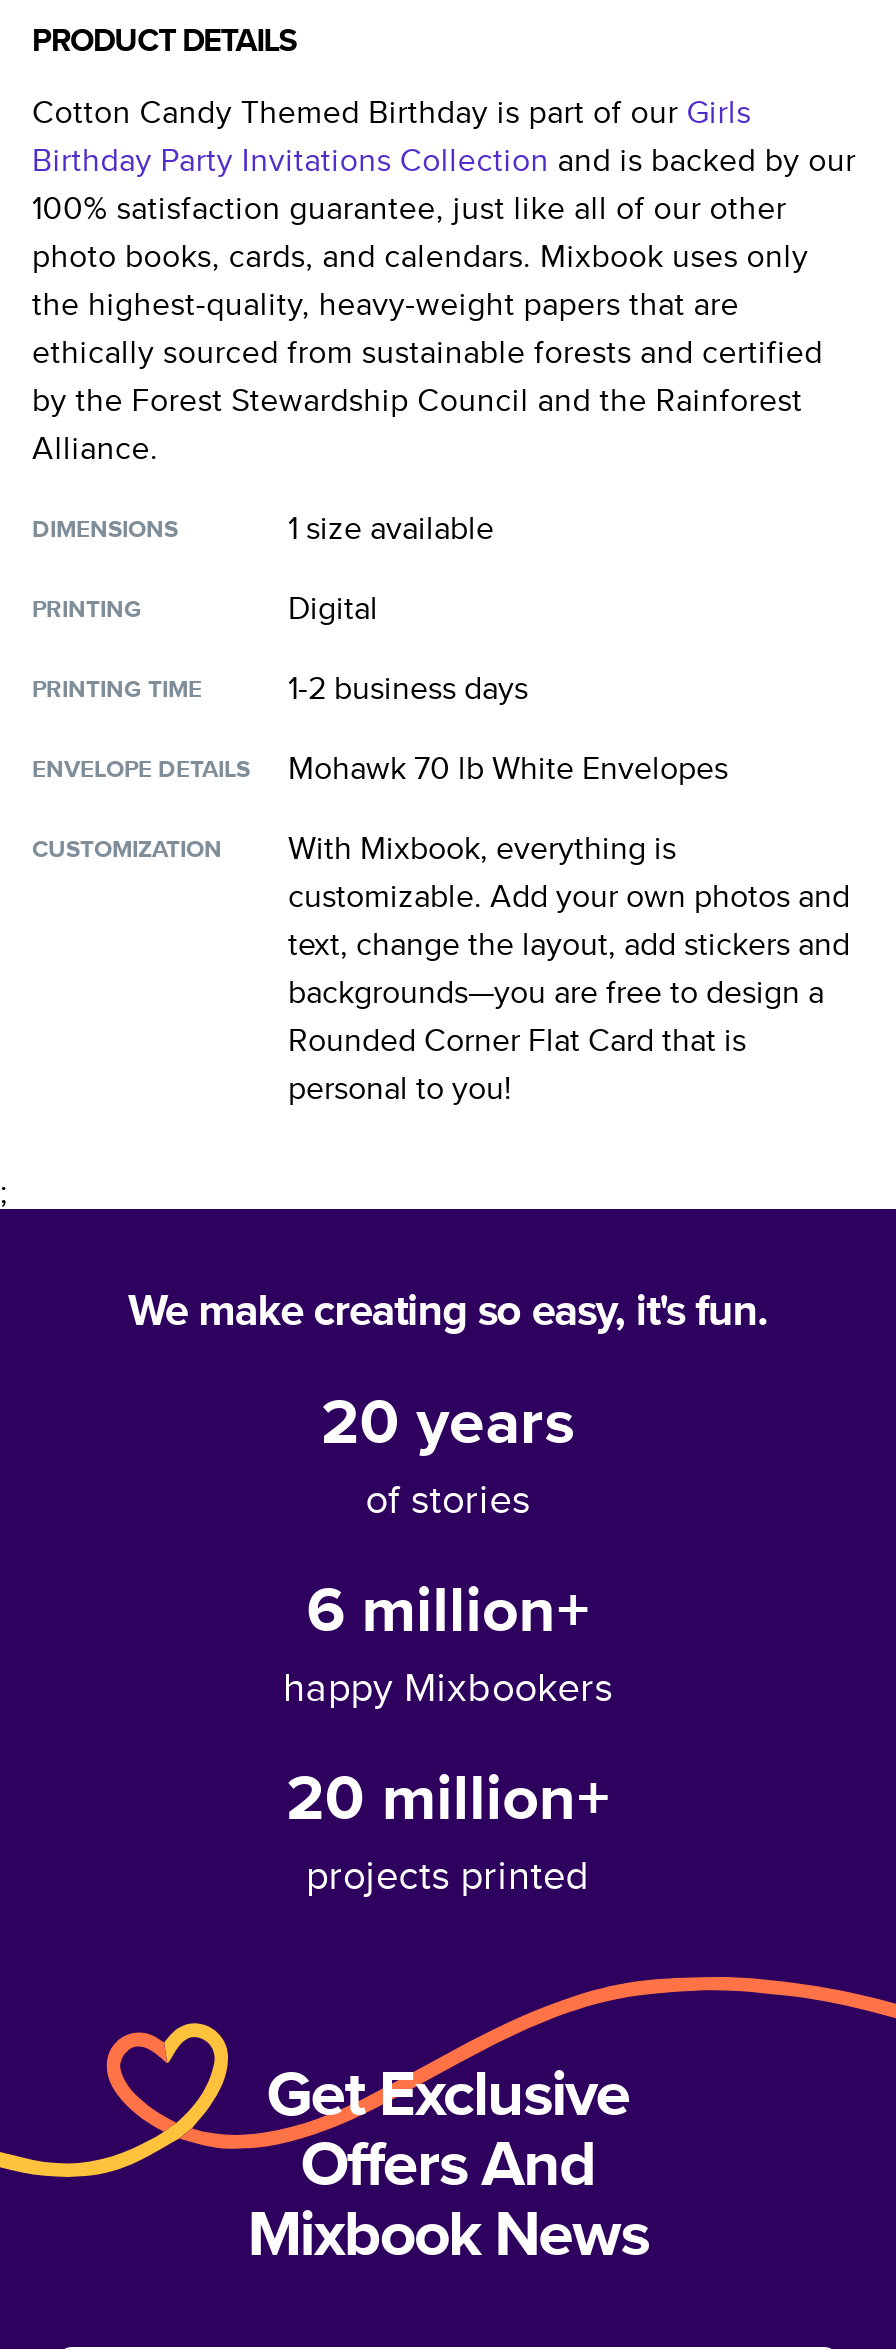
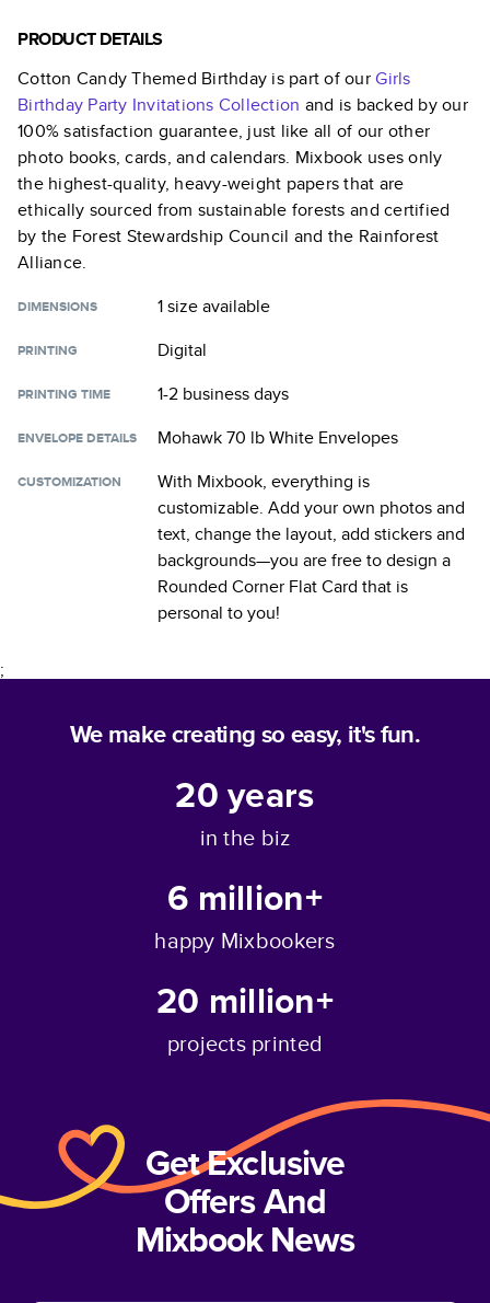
[365,1469,531,1527] of stories -> [200,821,290,853] in the biz

